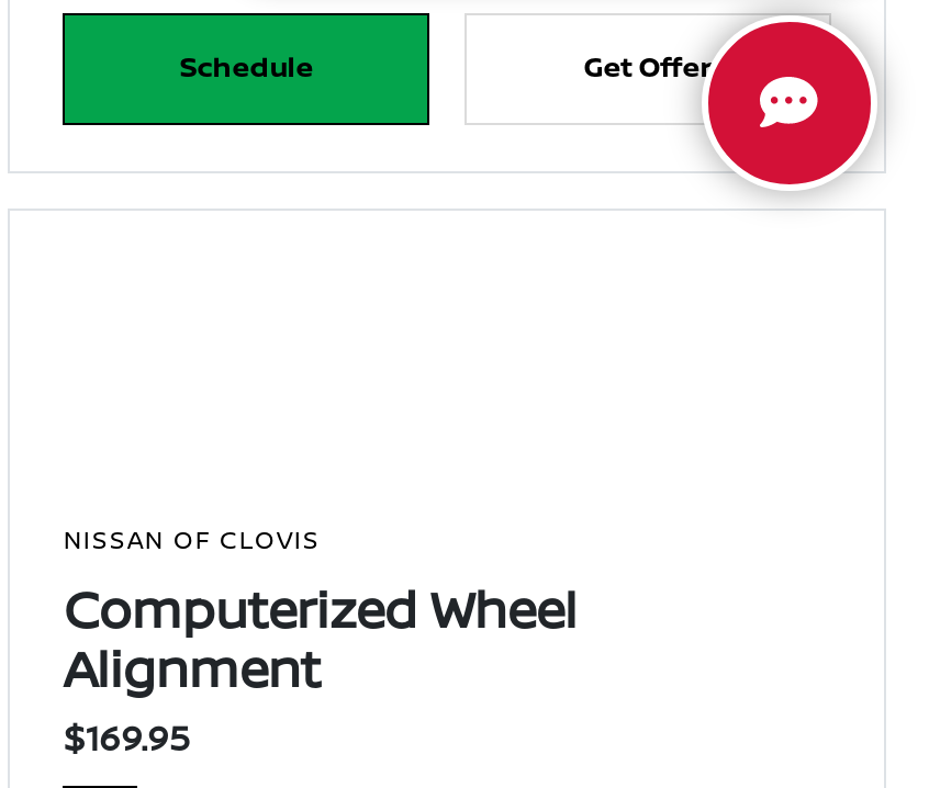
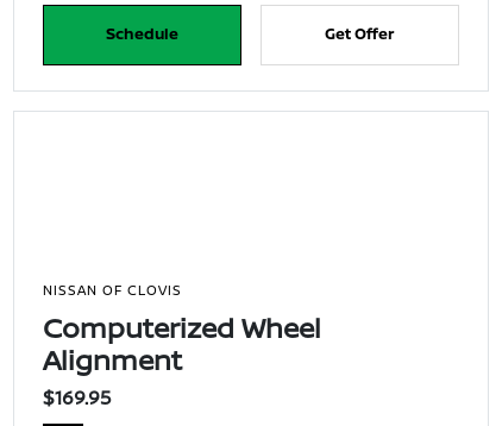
[695,13,880,198] [image] -> none

